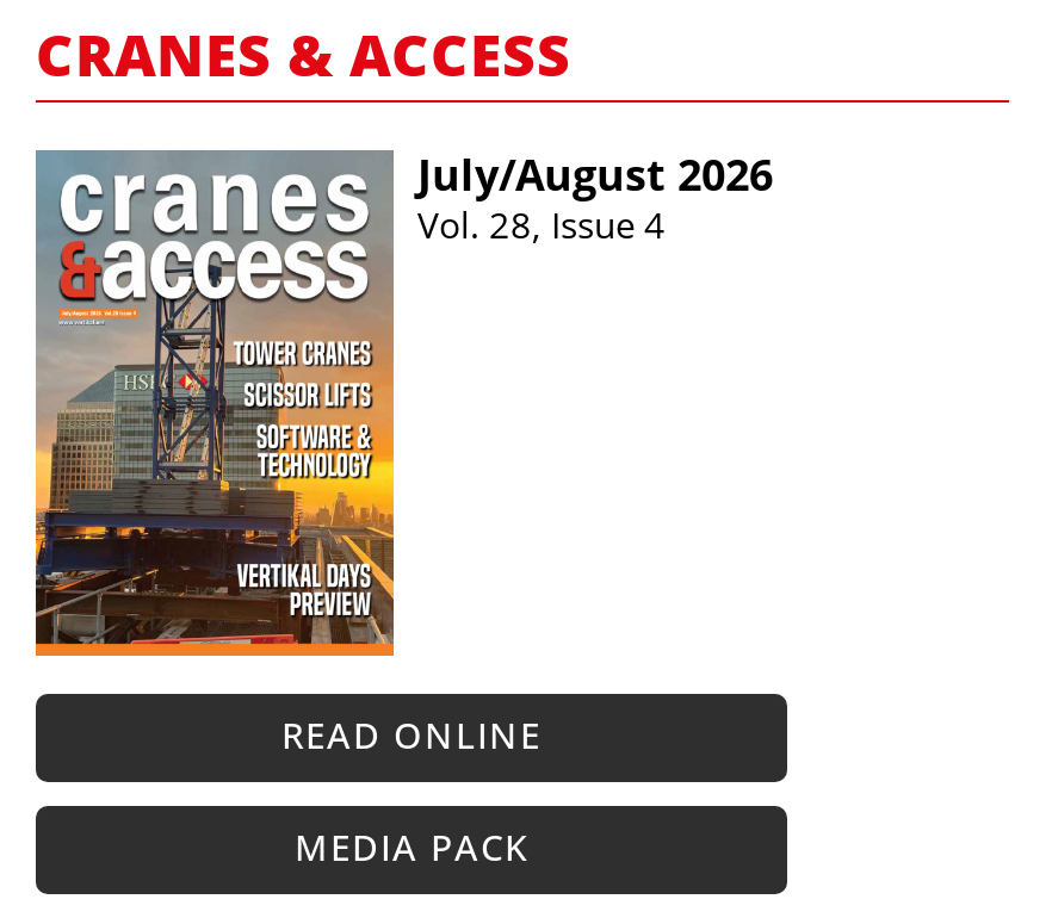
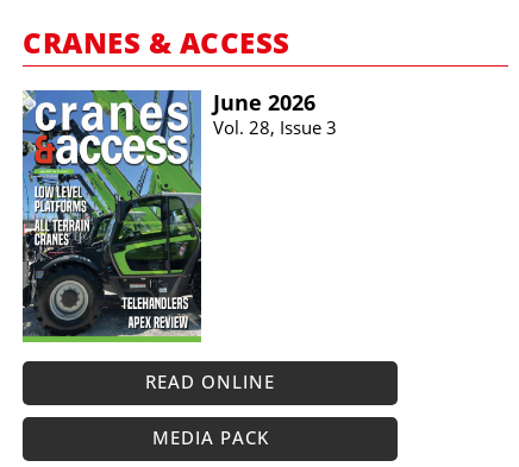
[33,146,773,658] [image] | July/August 2026 | Vol. 28, Issue 4 -> [21,88,337,343] [image] | June 2026 | Vol. 28, Issue 3

